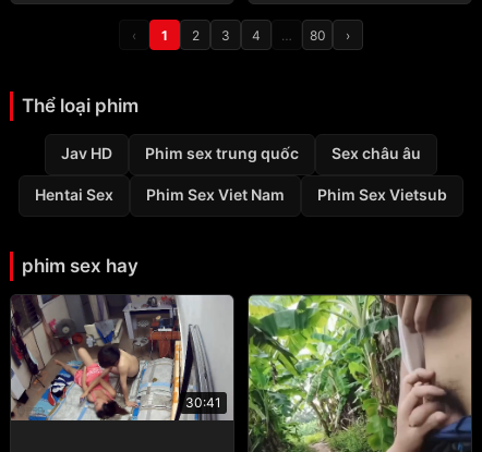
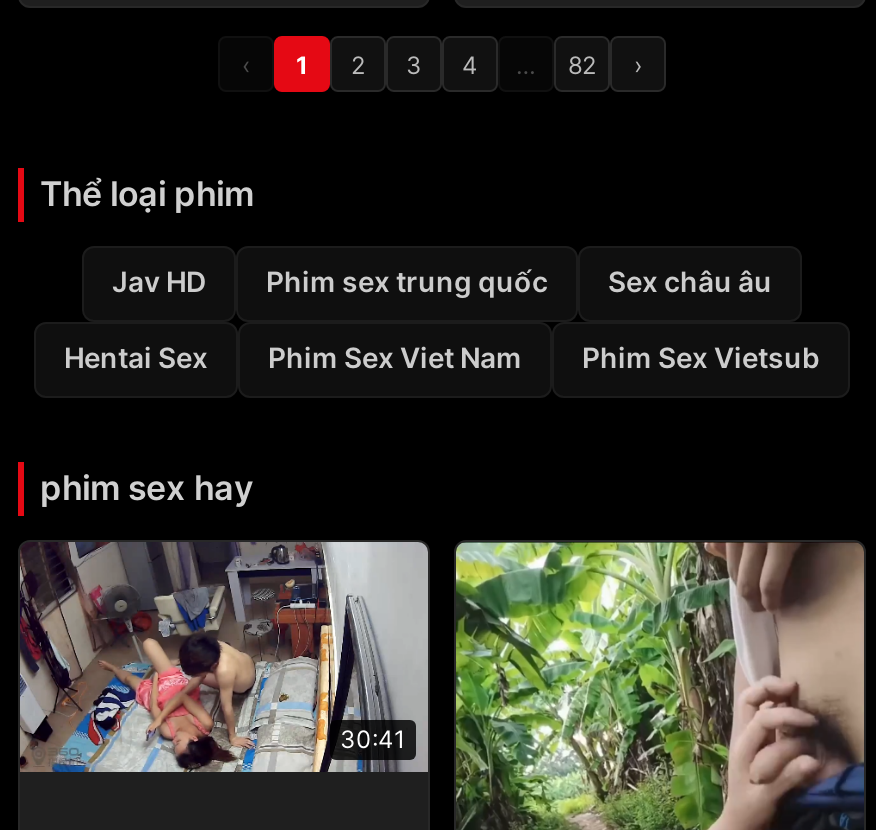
[309,27,326,43] 80 -> [568,50,596,80] 82

